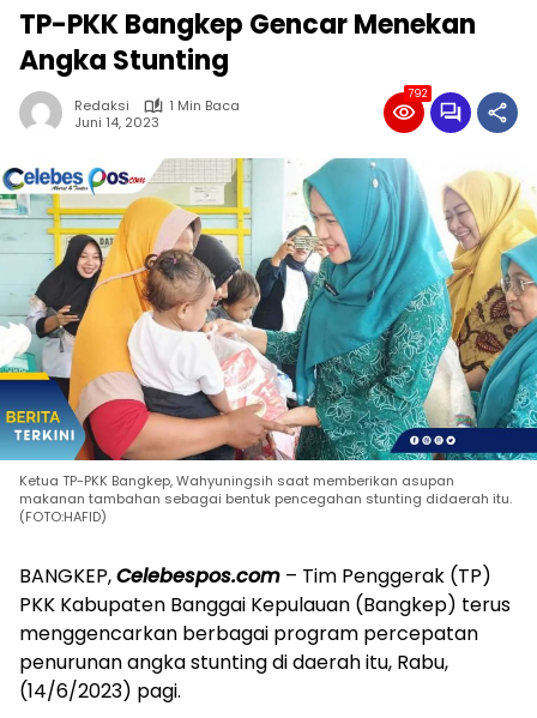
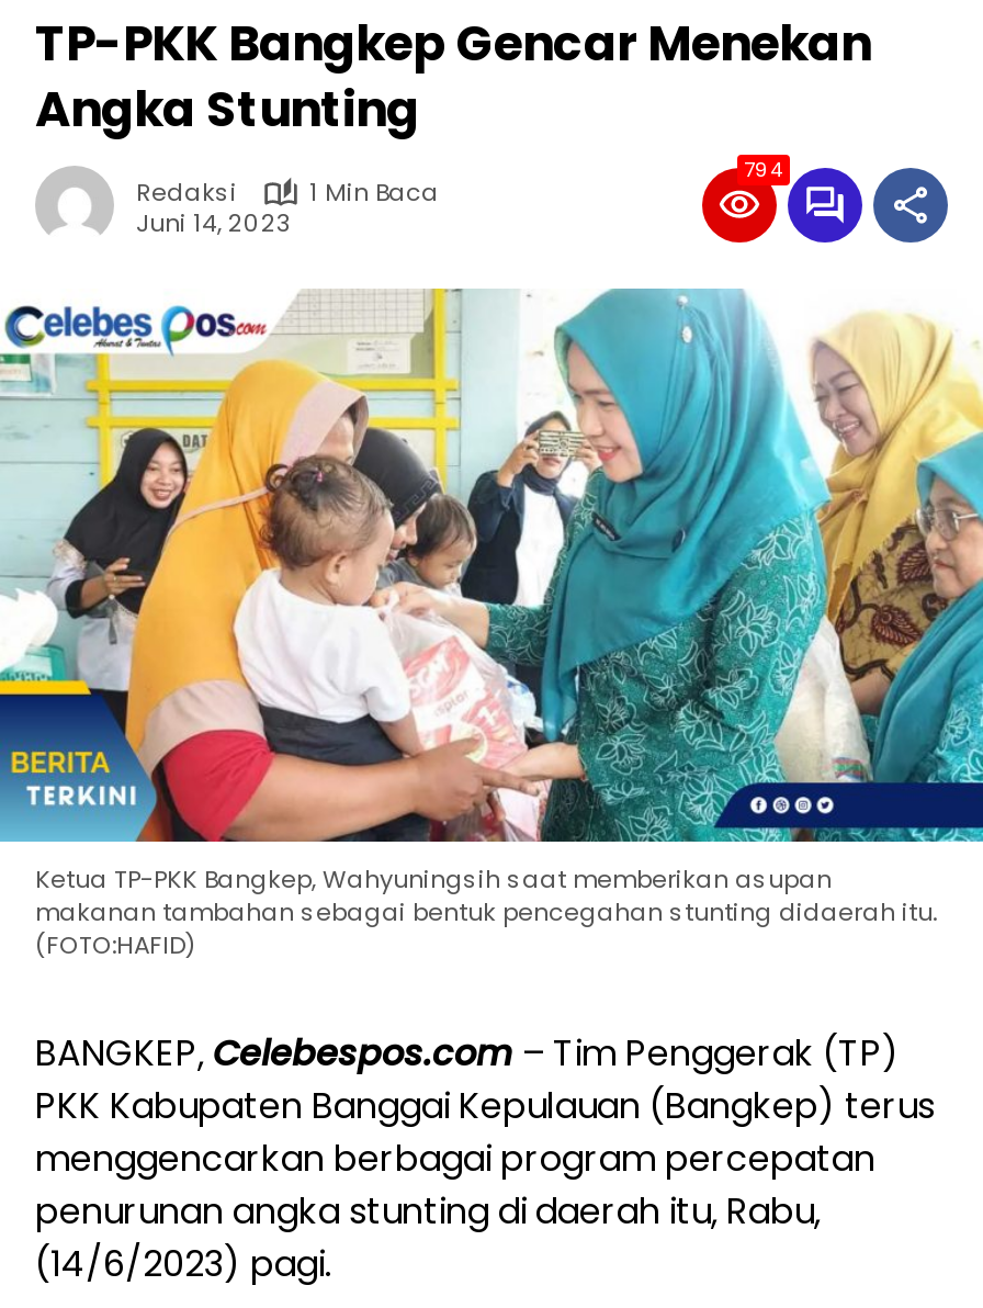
[408,86,428,101] 792 -> [744,157,783,183] 794

